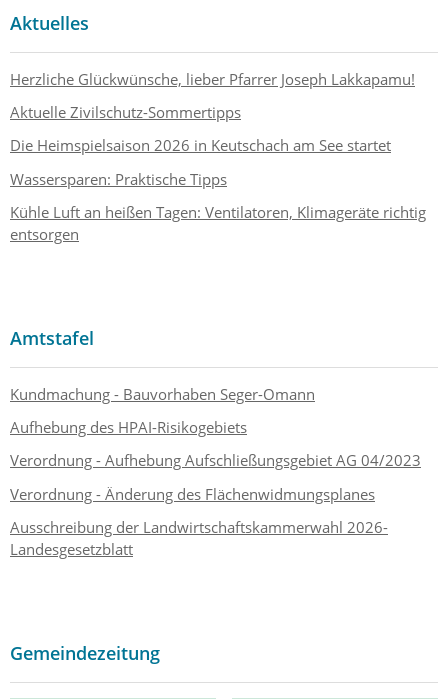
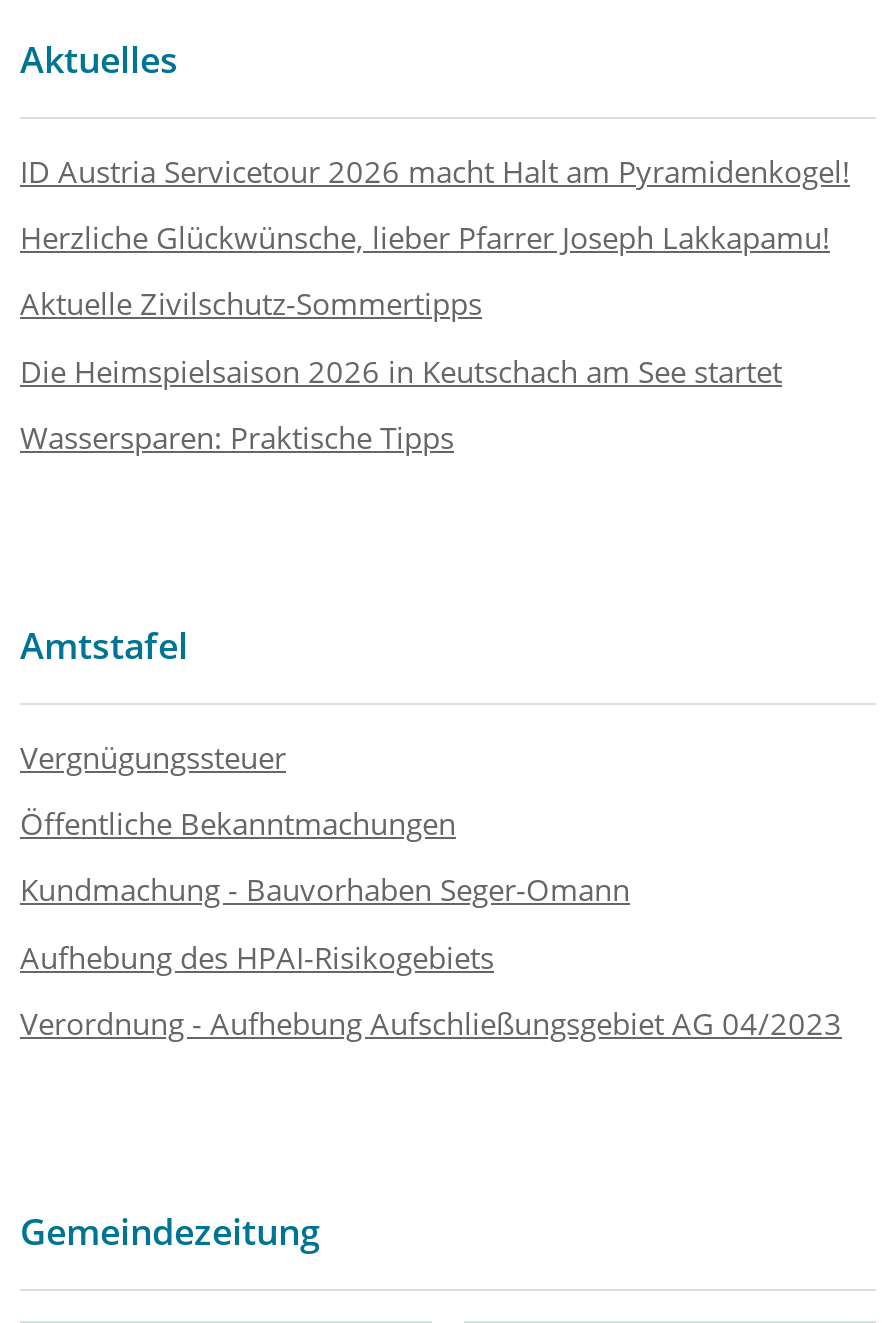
none -> [20,151,850,191] ID Austria Servicetour 2026 macht Halt am Pyramidenkogel!
moved [10,69,415,189] -> [20,217,830,457]: Herzliche Glückwünsche, lieber Pfarrer Joseph Lakkapamu! | Aktuelle Zivilschutz-Sommertipps | Die Heimspielsaison 2026 in Keutschach am See startet | Wassersparen: Praktische Tipps
[10,202,426,244] Kühle Luft an heißen Tagen: Ventilatoren, Klimageräte richtig | entsorgen -> none
none -> [20,737,456,843] Vergnügungssteuer | Öffentliche Bekanntmachungen
moved [10,384,421,470] -> [20,870,842,1043]: Kundmachung - Bauvorhaben Seger-Omann | Aufhebung des HPAI-Risikogebiets | Verordnung - Aufhebung Aufschließungsgebiet AG 04/2023
[10,484,388,559] Verordnung - Änderung des Flächenwidmungsplanes | Ausschreibung der Landwirtschaftskammerwahl 2026- | Landesgesetzblatt -> none

